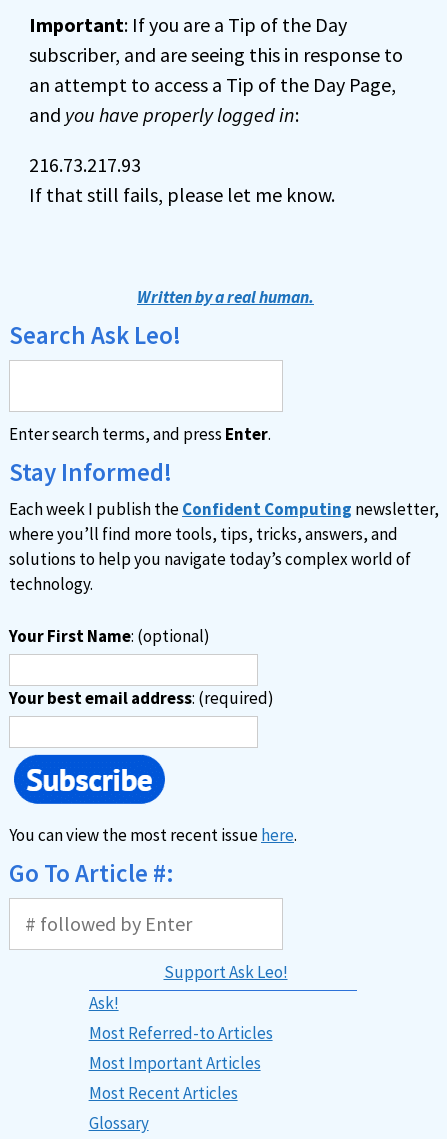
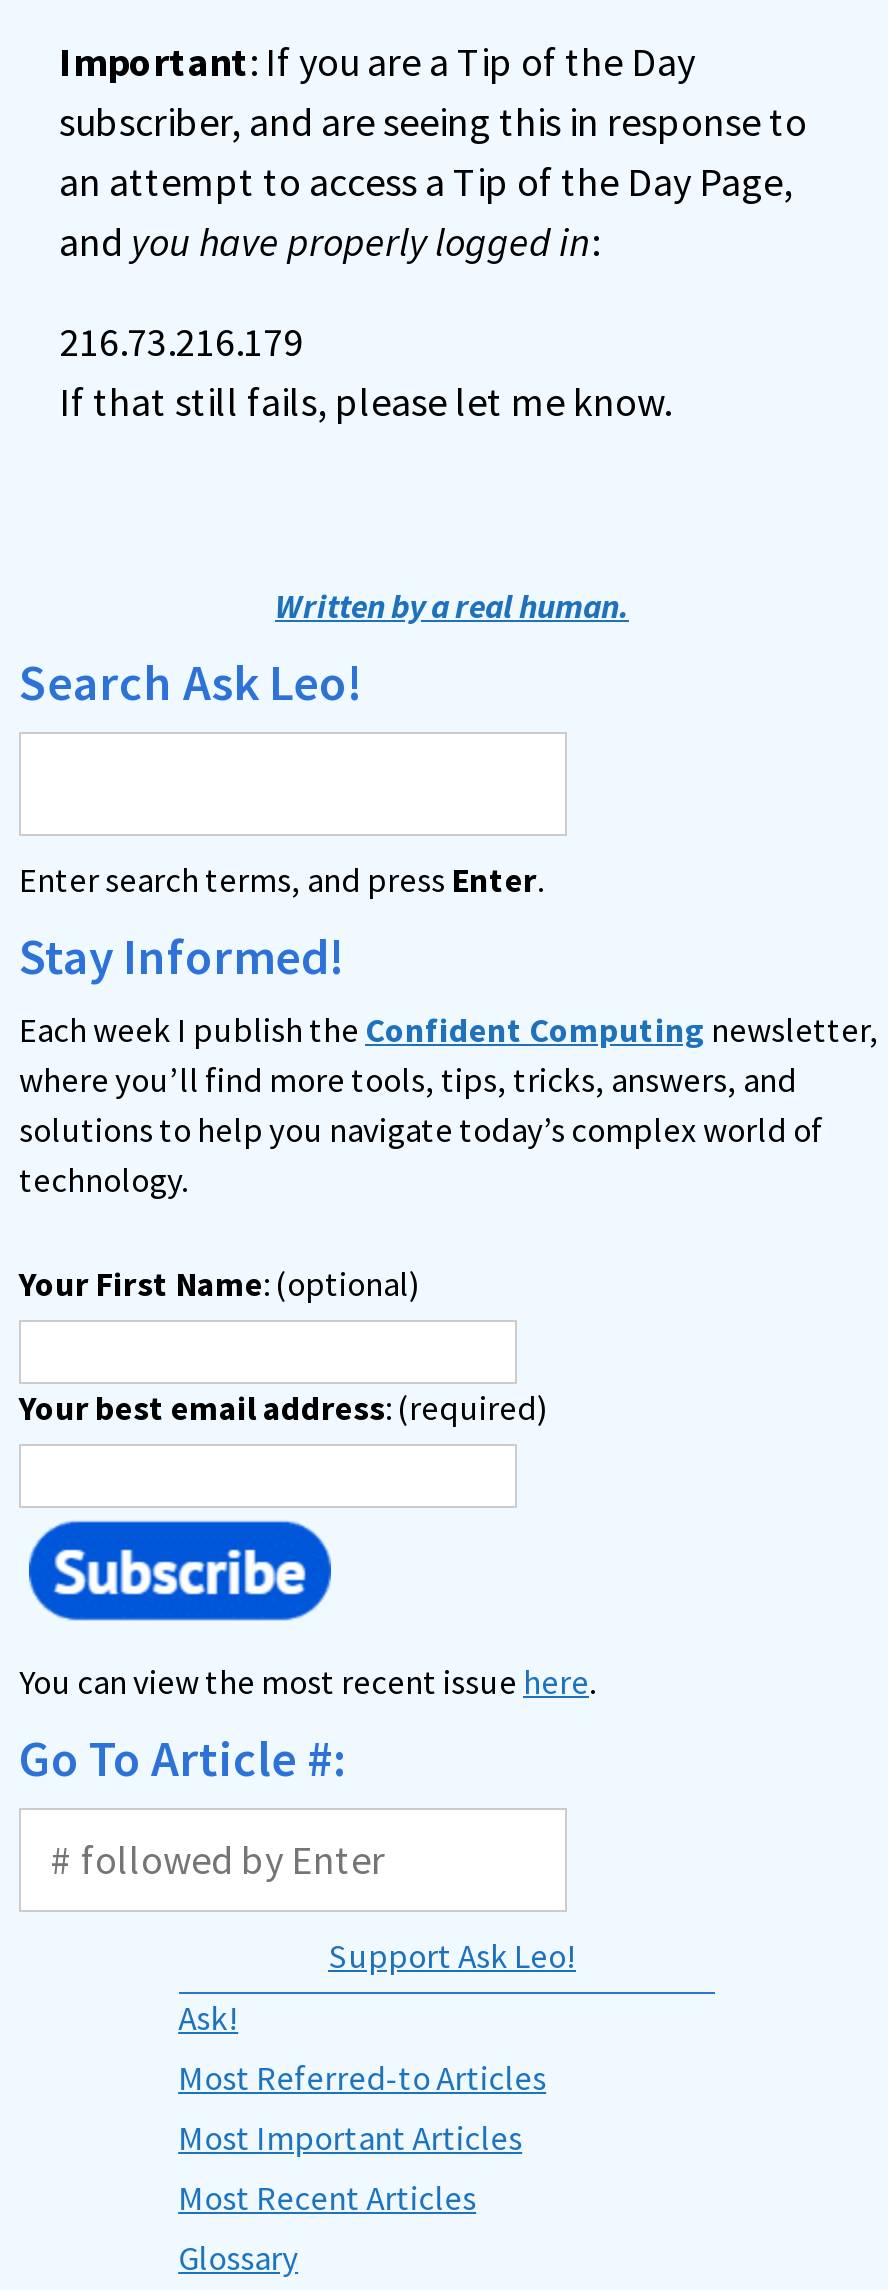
[29,152,141,177] 216.73.217.93 -> [59,316,303,366] 216.73.216.179

